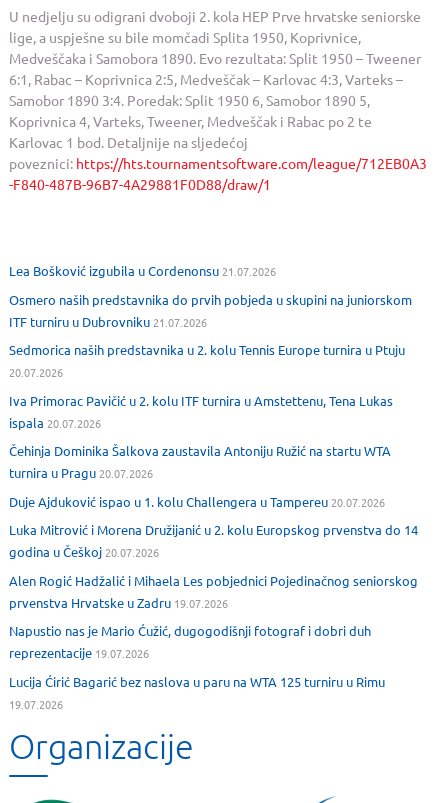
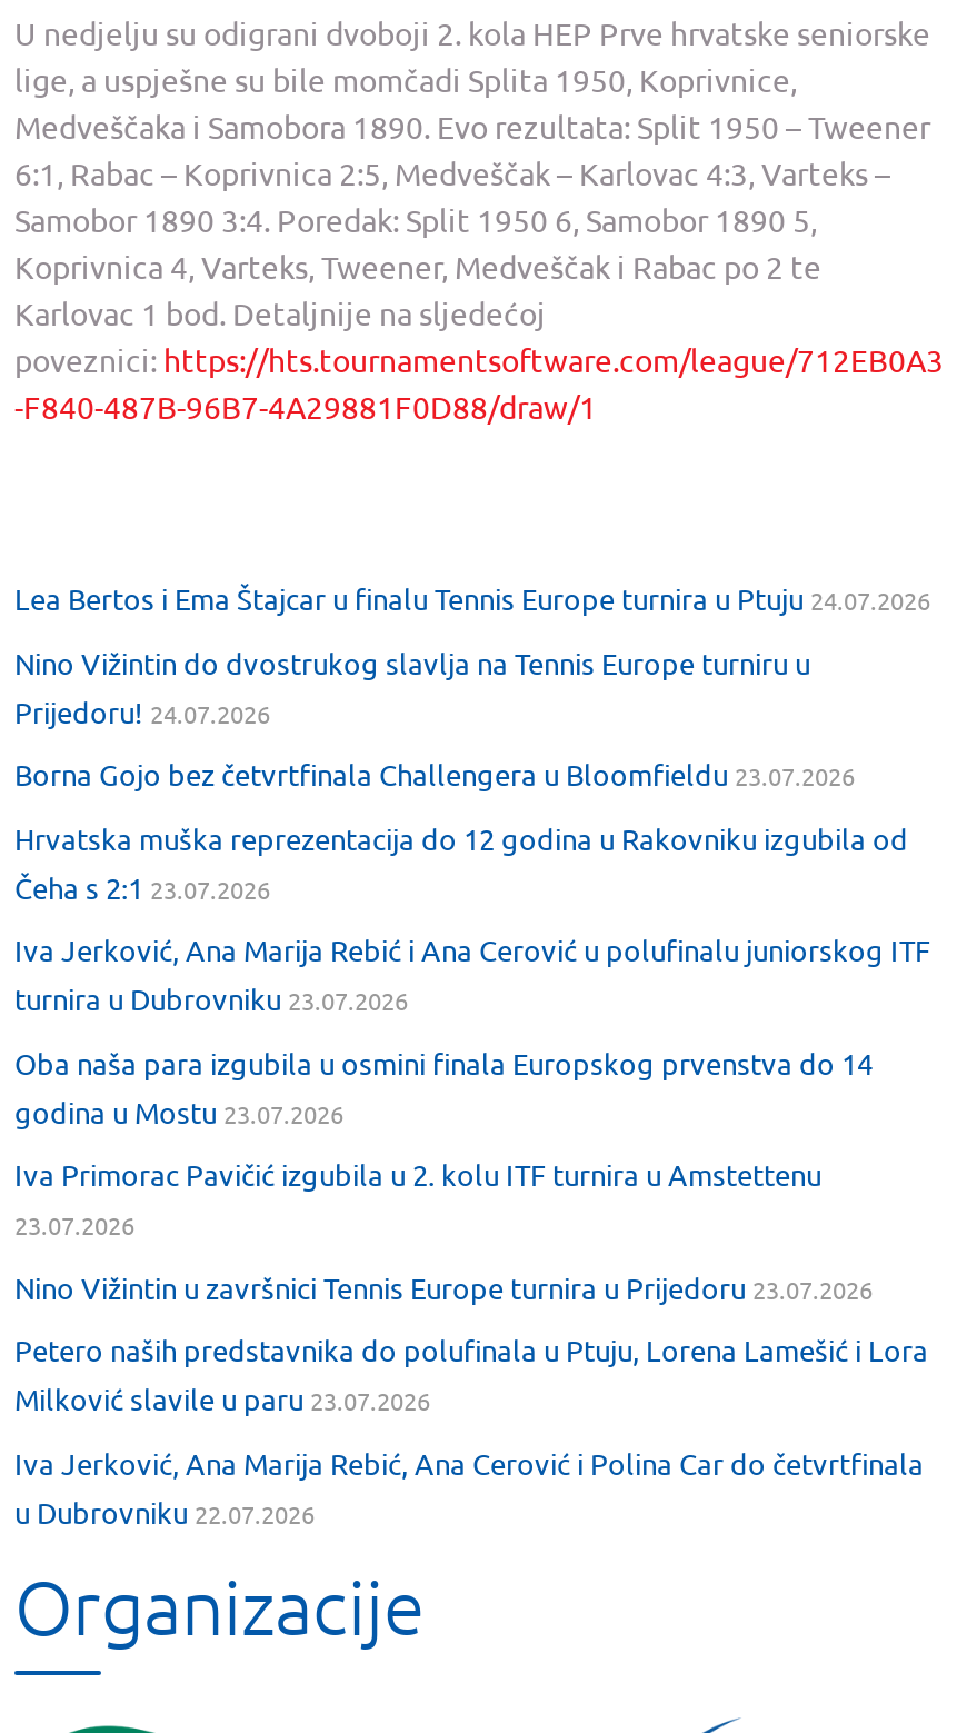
[9,262,276,279] Lea Bošković izgubila u Cordenonsu 21.07.2026 -> [14,580,930,618] Lea Bertos i Ema Štajcar u finalu Tennis Europe turnira u Ptuju 24.07.2026
[9,291,412,330] Osmero naših predstavnika do prvih pobjeda u skupini na juniorskom | ITF turniru u Dubrovniku 21.07.2026 -> [14,643,810,730] Nino Vižintin do dvostrukog slavlja na Tennis Europe turniru u | Prijedoru! 24.07.2026
[9,341,405,380] Sedmorica naših predstavnika u 2. kolu Tennis Europe turnira u Ptuju | 20.07.2026 -> [14,756,855,793] Borna Gojo bez četvrtfinala Challengera u Bloomfieldu 23.07.2026
[9,392,393,431] Iva Primorac Pavičić u 2. kolu ITF turnira u Amstettenu, Tena Lukas | ispala 20.07.2026 -> [14,819,908,906] Hrvatska muška reprezentacija do 12 godina u Rakovniku izgubila od | Čeha s 2:1 23.07.2026
[9,442,391,481] Čehinja Dominika Šalkova zaustavila Antoniju Ružić na startu WTA | turnira u Pragu 20.07.2026 -> [14,931,930,1018] Iva Jerković, Ana Marija Rebić i Ana Cerović u polufinalu juniorskog ITF | turnira u Dubrovniku 23.07.2026
[9,493,385,510] Duje Ajduković ispao u 1. kolu Challengera u Tampereu 20.07.2026 -> [14,1044,873,1130] Oba naša para izgubila u osmini finala Europskog prvenstva do 14 | godina u Mostu 23.07.2026
[9,521,418,560] Luka Mitrović i Morena Družijanić u 2. kolu Europskog prvenstva do 14 | godina u Češkoj 20.07.2026 -> [14,1156,821,1243] Iva Primorac Pavičić izgubila u 2. kolu ITF turnira u Amstettenu | 23.07.2026
[9,572,418,611] Alen Rogić Hadžalić i Mihaela Les pobjednici Pojedinačnog seniorskog | prvenstva Hrvatske u Zadru 19.07.2026 -> [14,1268,873,1306] Nino Vižintin u završnici Tennis Europe turnira u Prijedoru 23.07.2026
[9,622,371,661] Napustio nas je Mario Ćužić, dugogodišnji fotograf i dobri duh | reprezentacije 19.07.2026 -> [14,1331,928,1418] Petero naših predstavnika do polufinala u Ptuju, Lorena Lamešić i Lora | Milković slavile u paru 23.07.2026
[9,673,385,712] Lucija Ćirić Bagarić bez naslova u paru na WTA 125 turniru u Rimu | 19.07.2026 -> [14,1444,924,1530] Iva Jerković, Ana Marija Rebić, Ana Cerović i Polina Car do četvrtfinala | u Dubrovniku 22.07.2026

